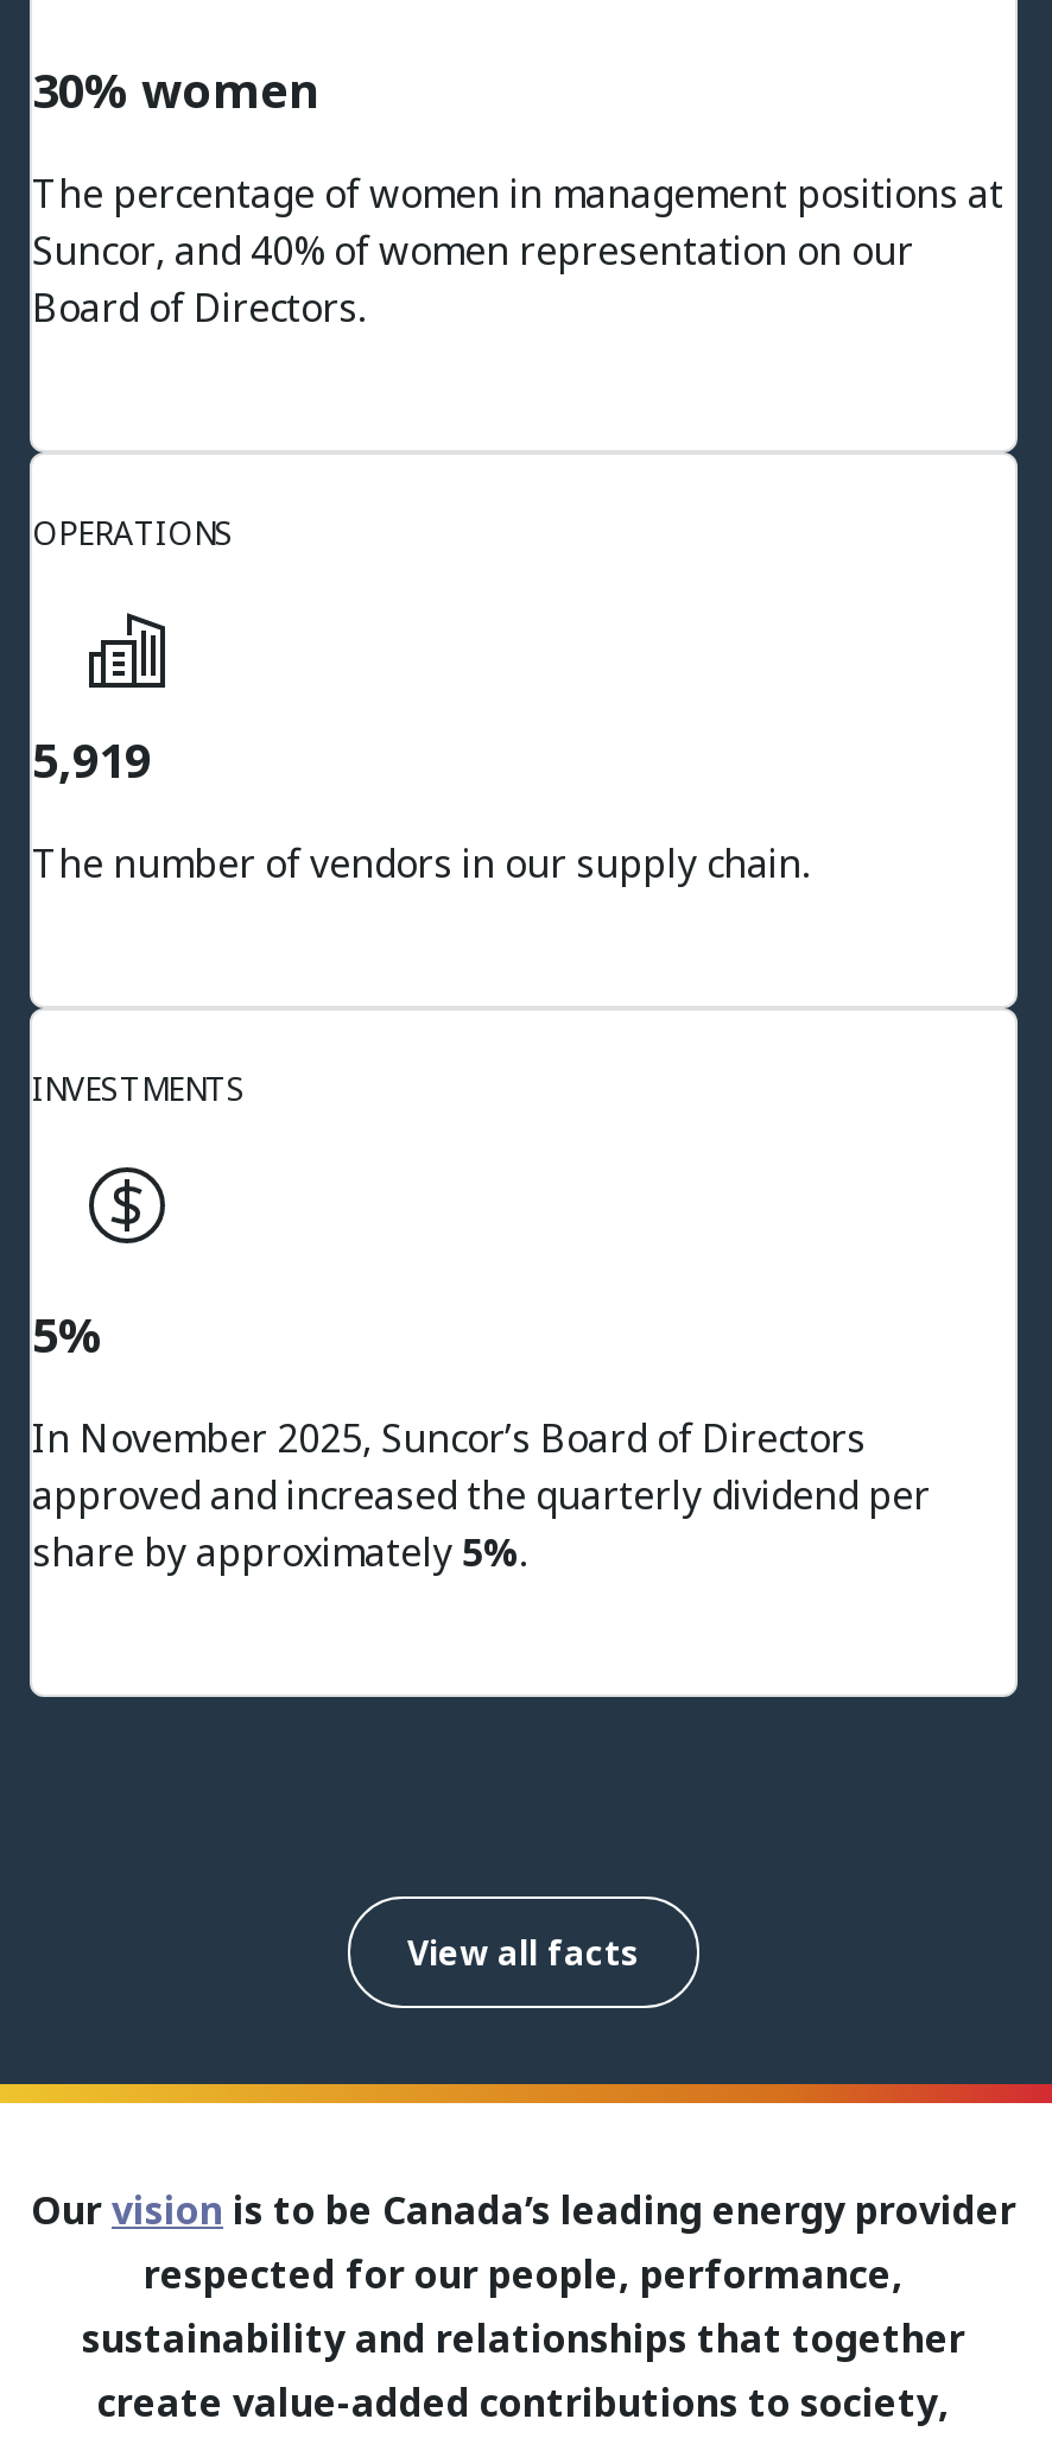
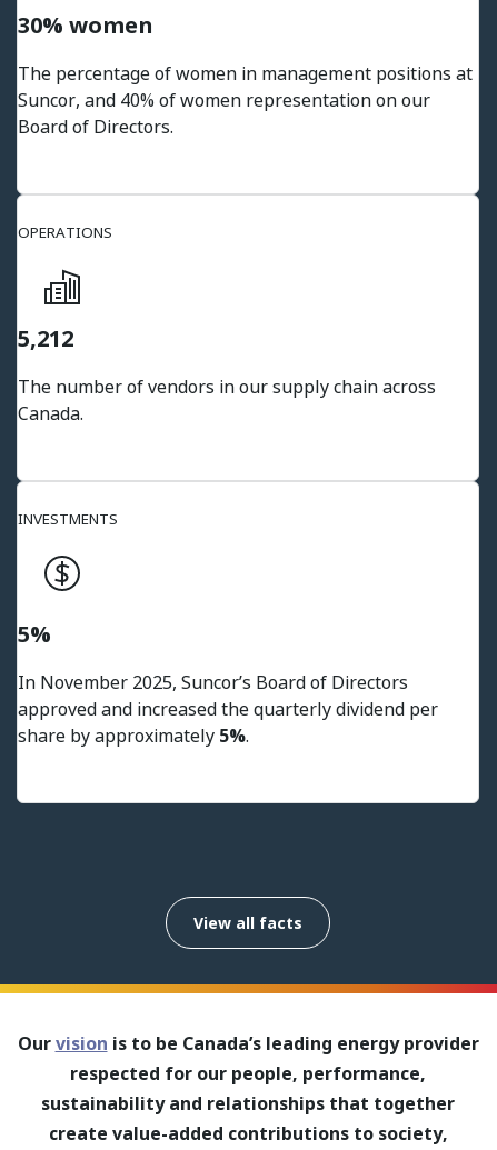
[32,728,151,792] 5,919 -> [18,323,73,353] 5,212
[32,837,809,889] The number of vendors in our supply chain. -> [18,374,436,426] The number of vendors in our supply chain across | Canada.

